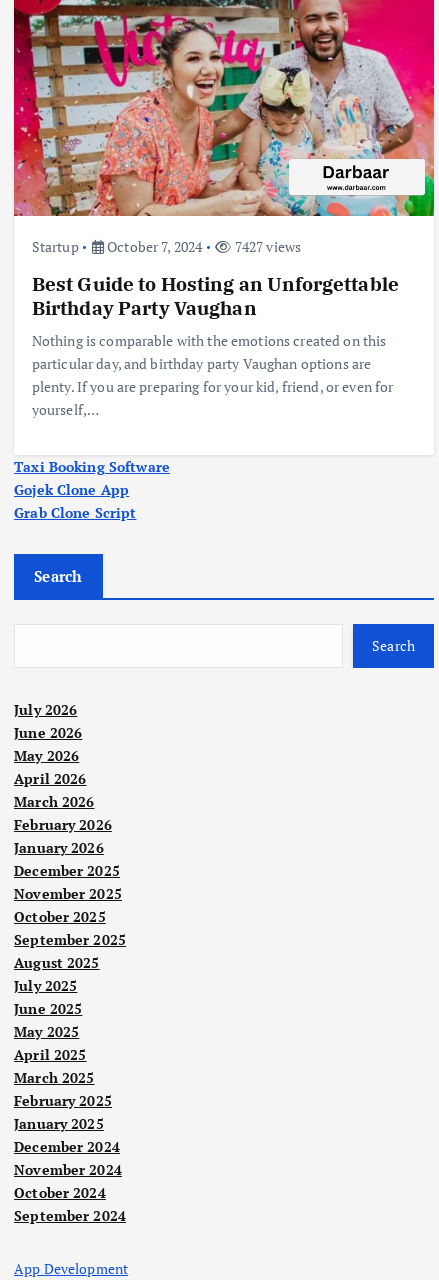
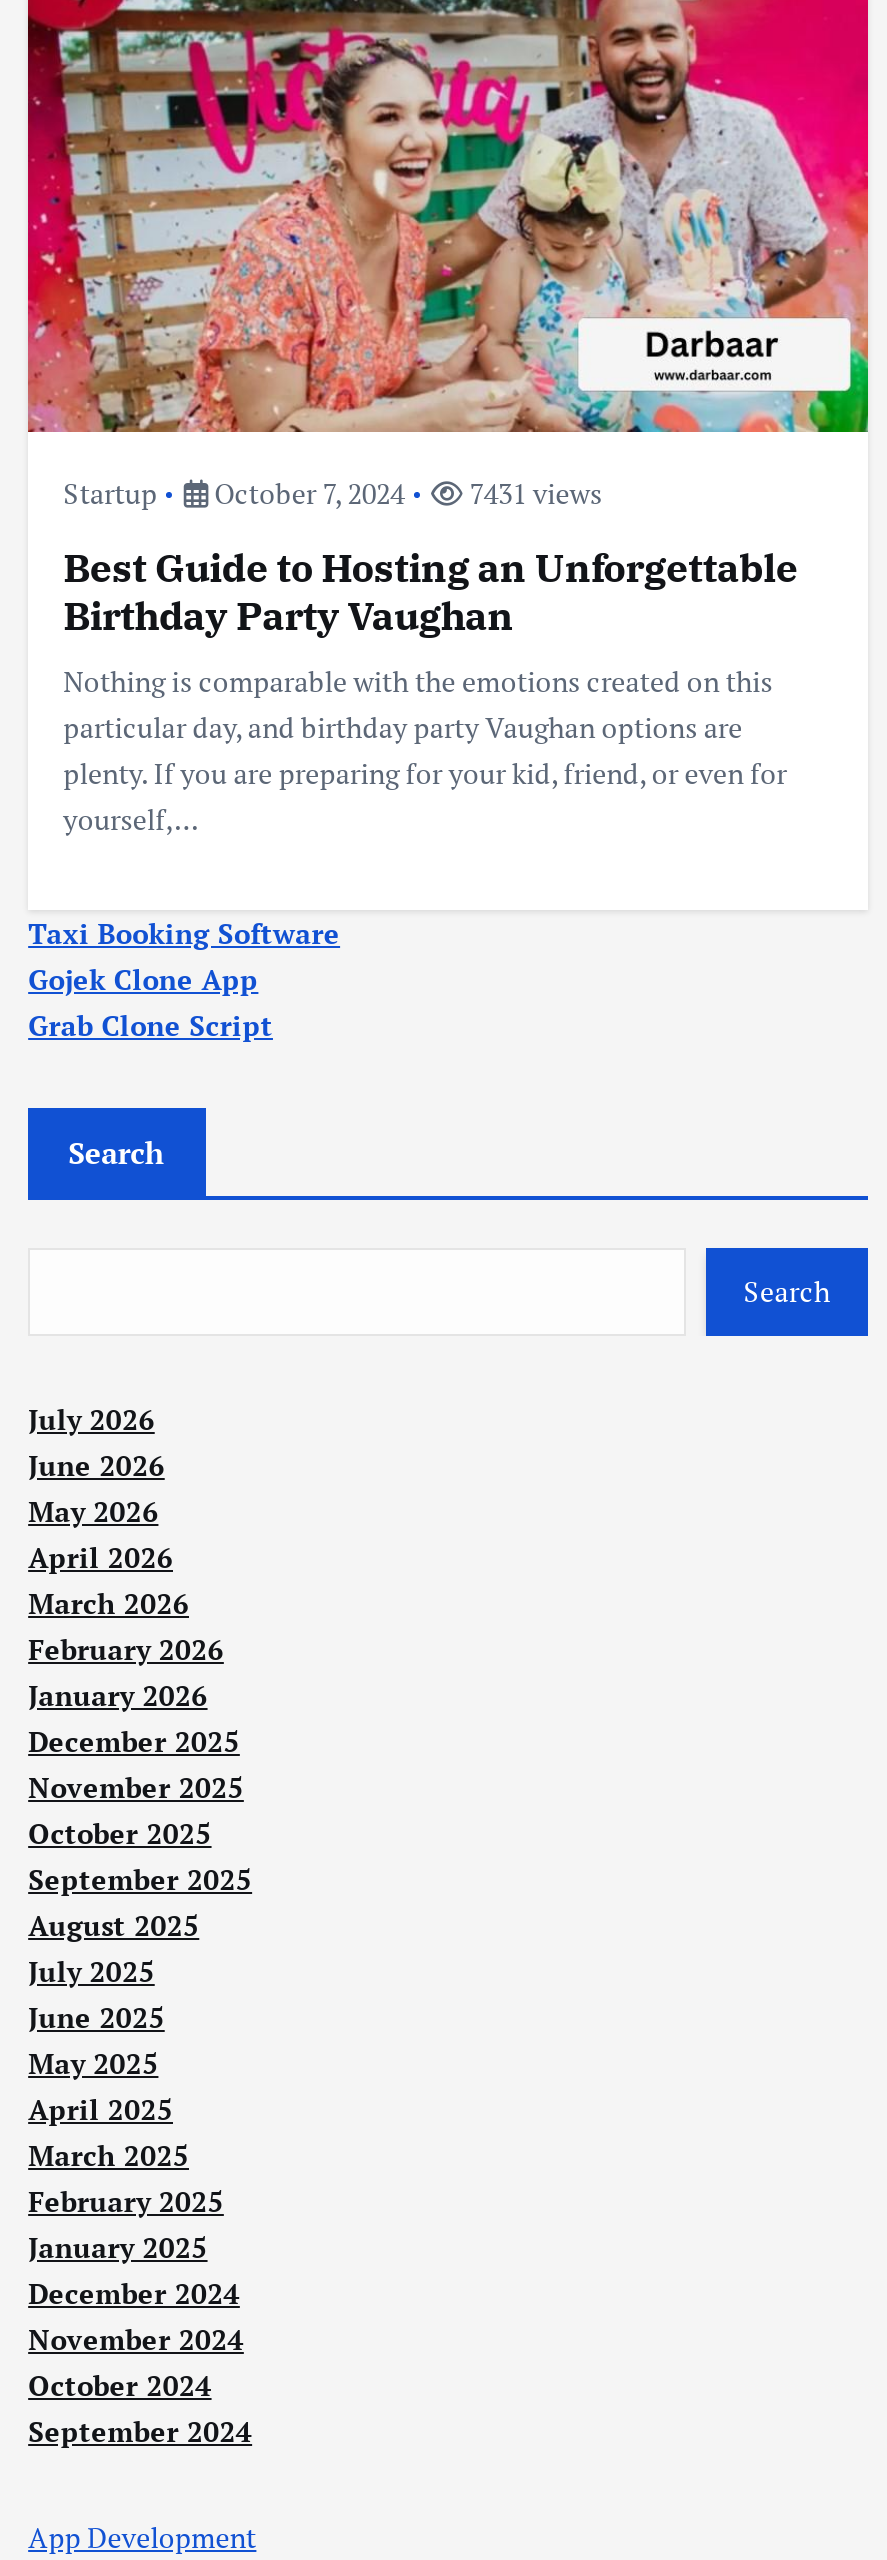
[32,237,301,256] Startup October 7, 2024 7427 views -> [63,474,602,512] Startup October 7, 2024 7431 views

